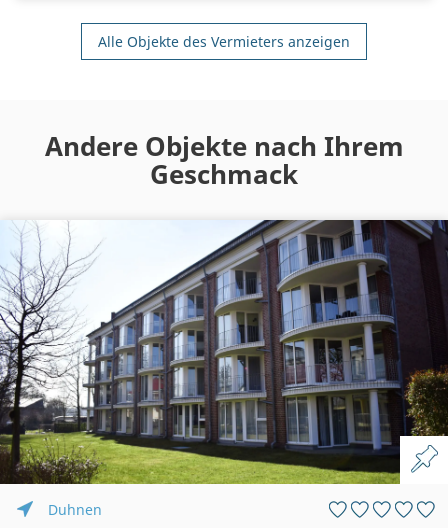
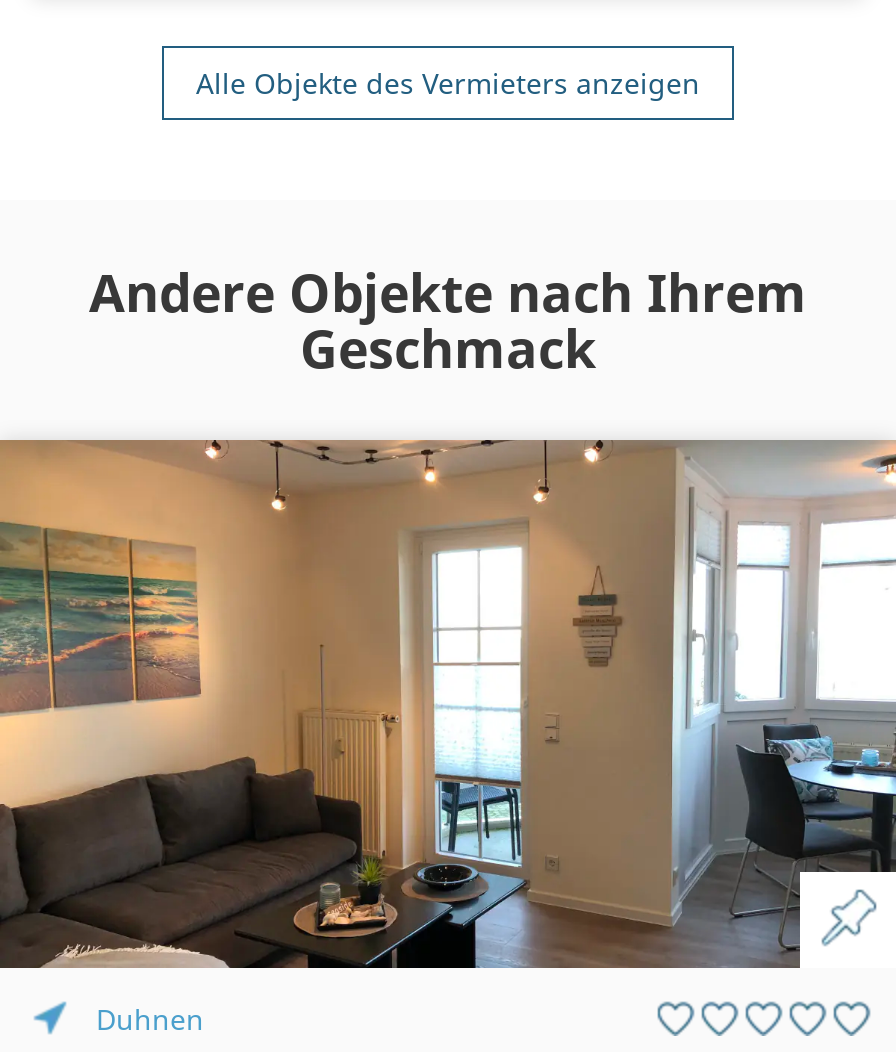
[3,219,445,485] [image] -> [6,438,890,970] [image]

